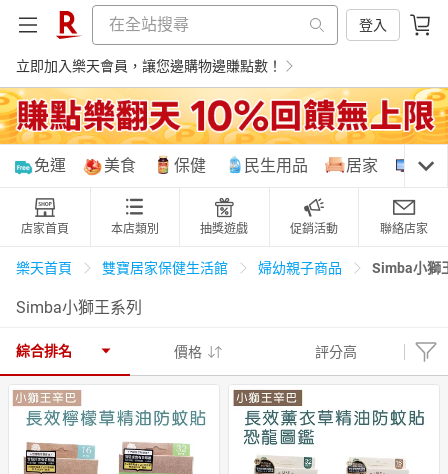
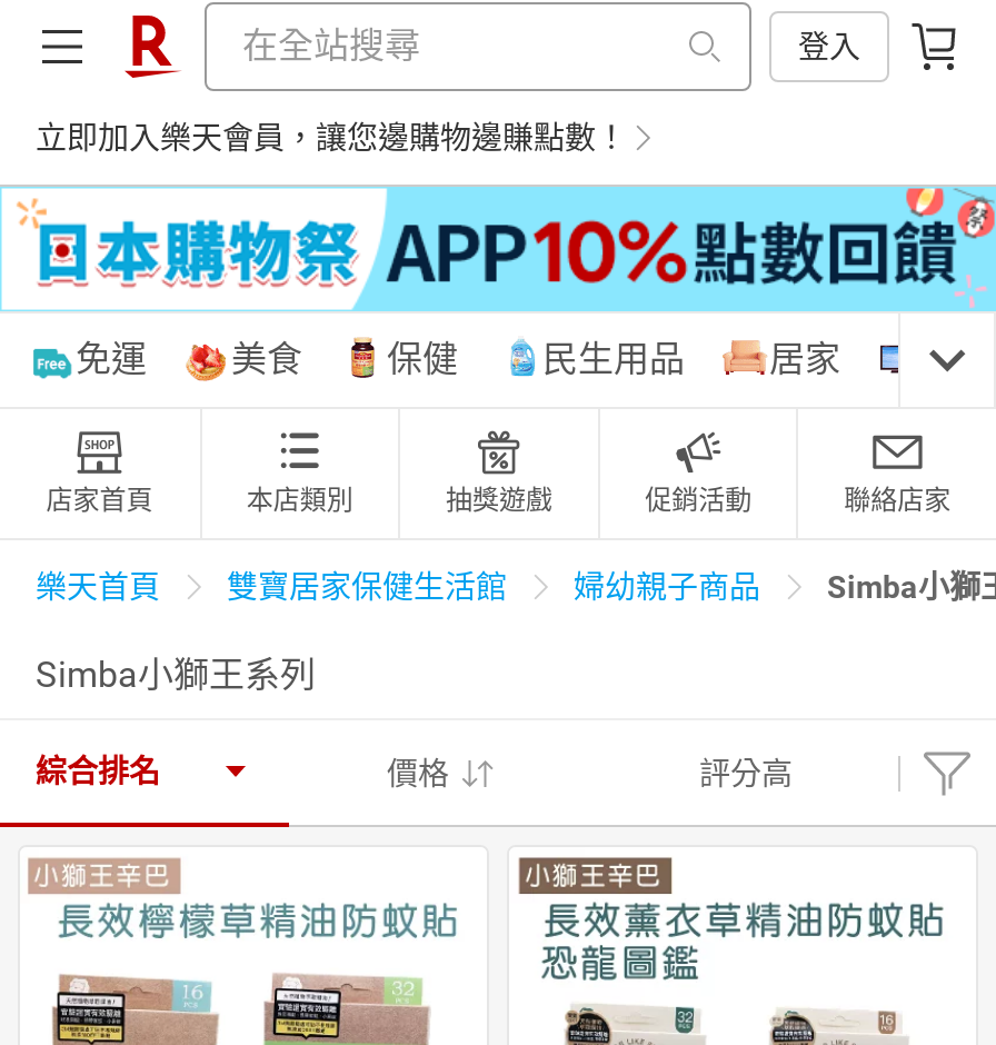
[3,87,445,145] [image] -> [7,185,989,313] [image]

